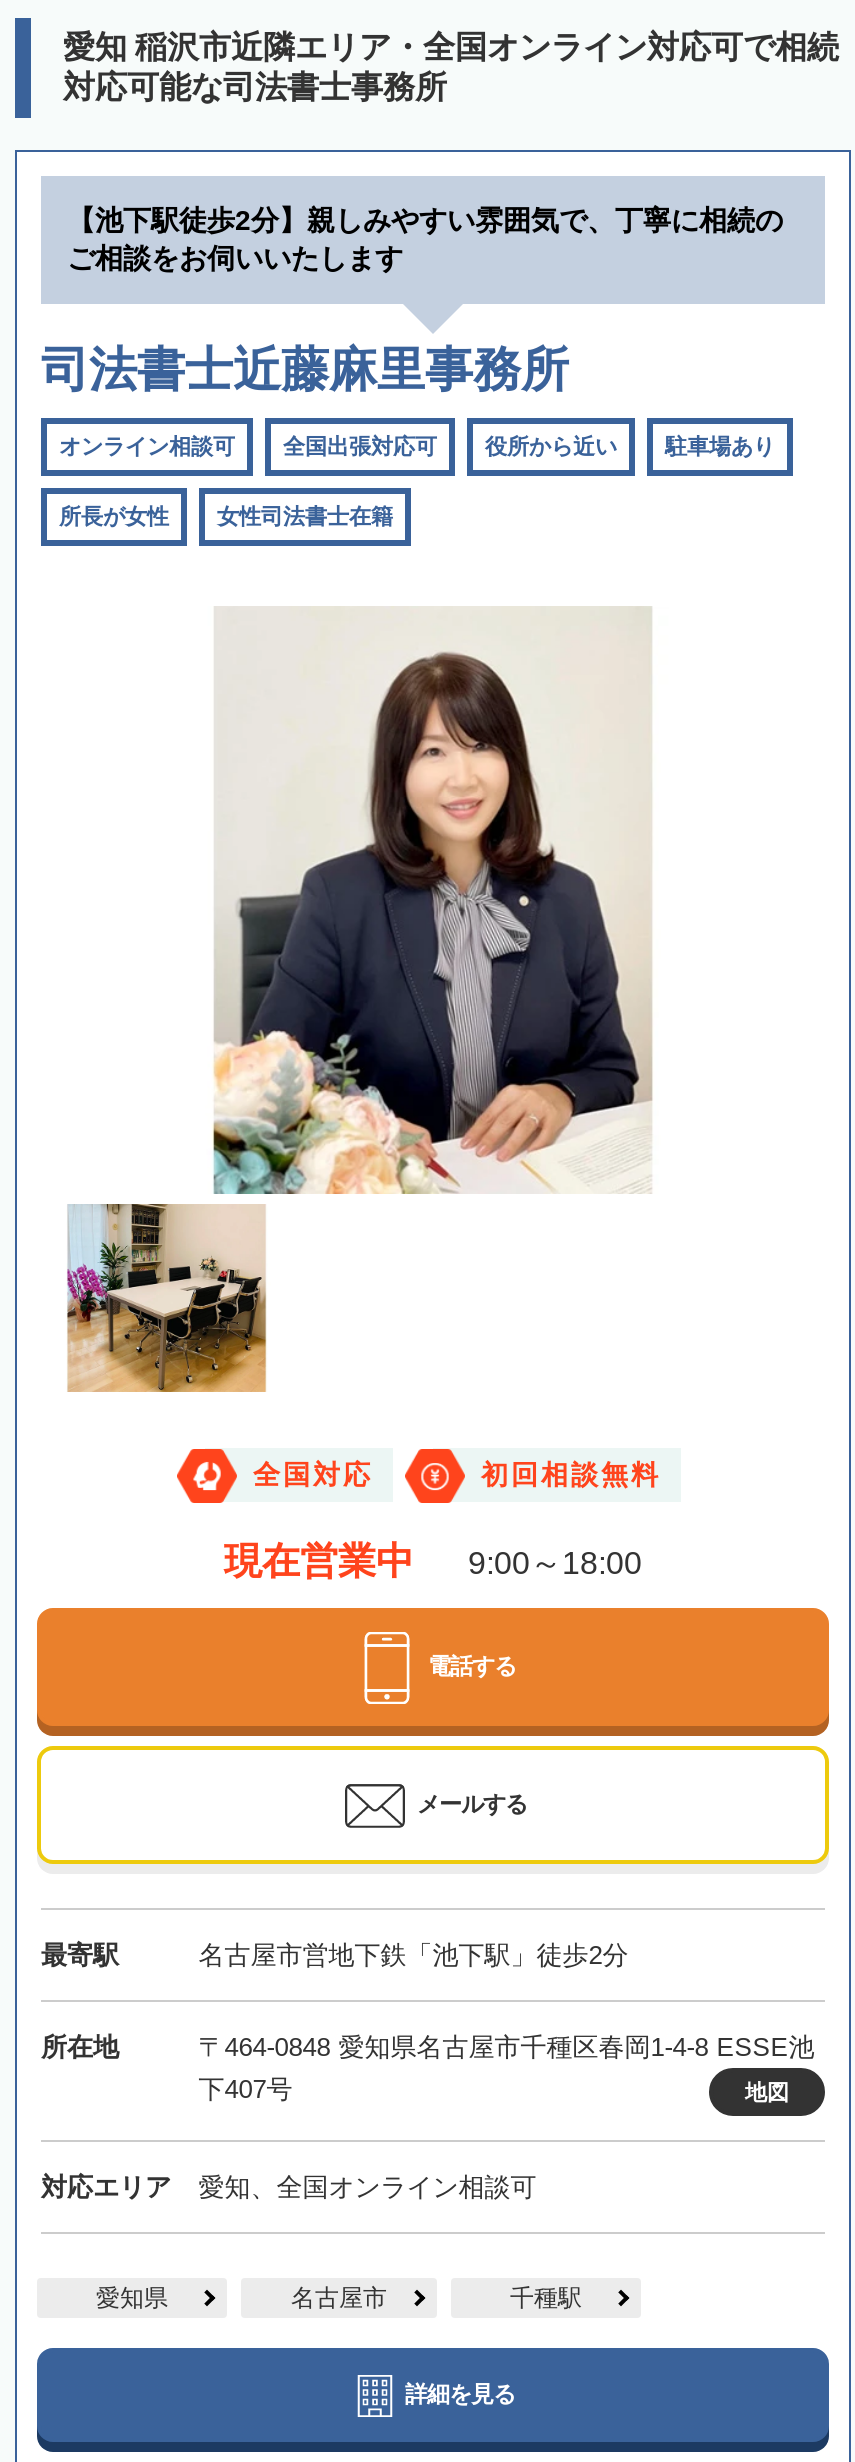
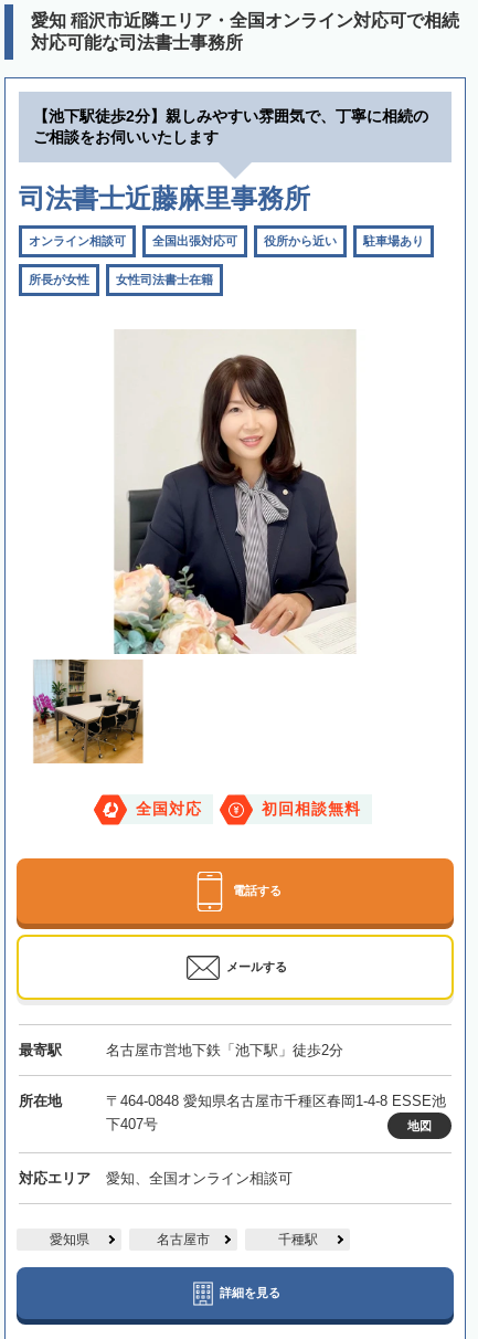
[224,1541,642,1583] 現在営業中 | 9:00～18:00 -> none

